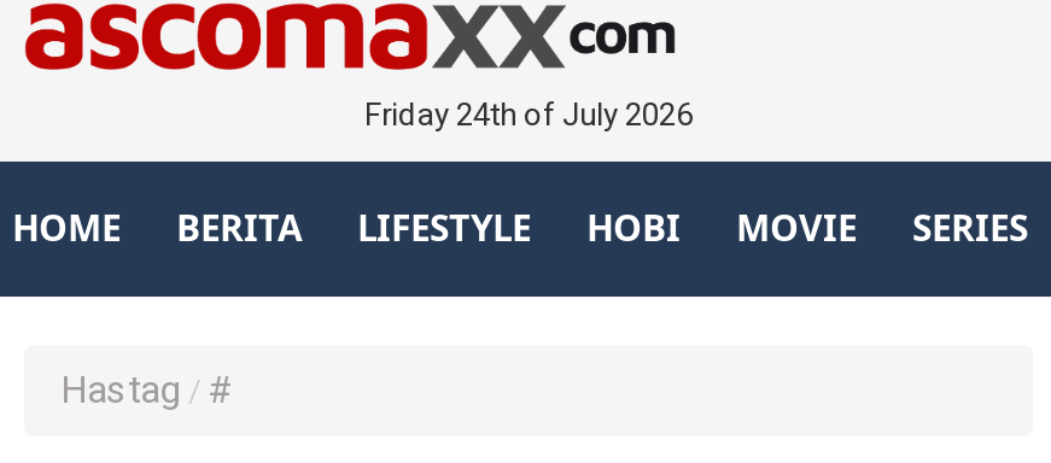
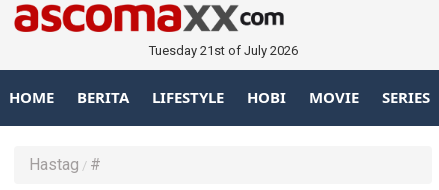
[364,96,693,132] Friday 24th of July 2026 -> [148,43,297,58] Tuesday 21st of July 2026

